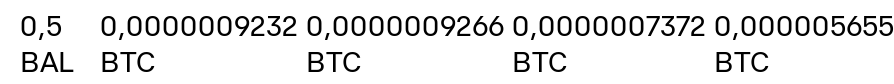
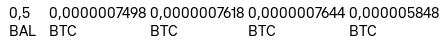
[100,7,298,43] 0,0000009232 -> [49,3,146,21] 0,0000007498
[306,7,504,43] 0,0000009266 -> [150,3,244,21] 0,0000007618
[512,7,706,43] 0,0000007372 -> [248,3,345,21] 0,0000007644
[714,7,894,43] 0,000005655 -> [349,3,439,21] 0,000005848

